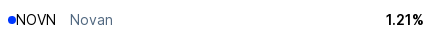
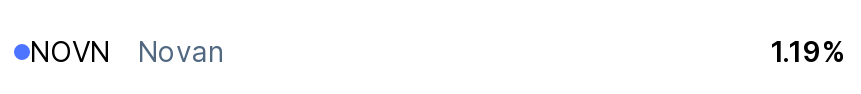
[386,11,424,28] 1.21% -> [770,34,846,68] 1.19%

